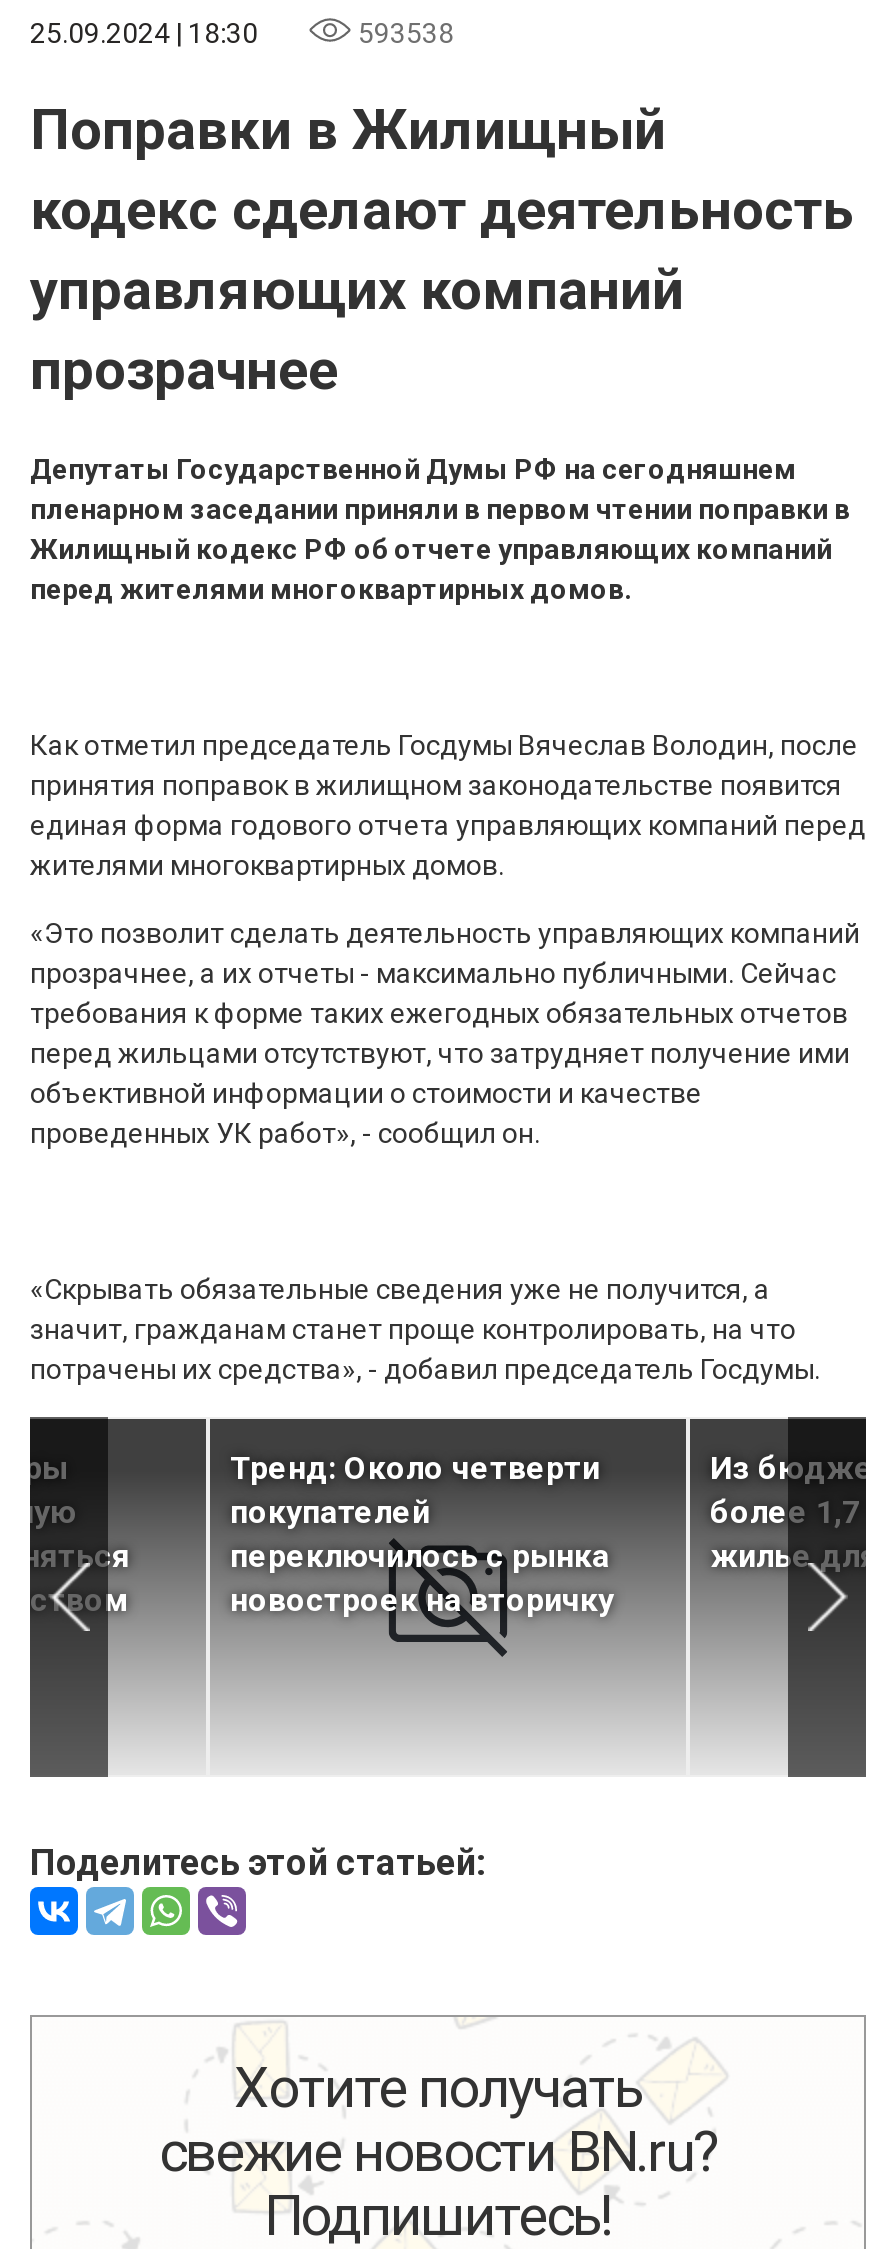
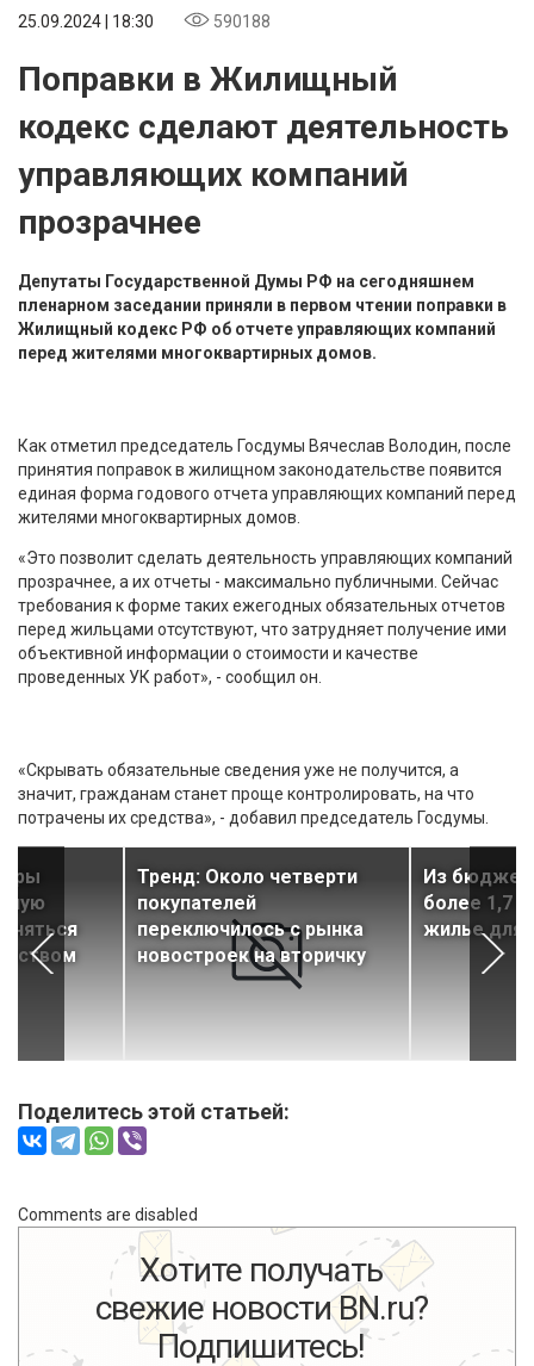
[358,17,454,49] 593538 -> [213,12,271,31] 590188
none -> [18,1204,198,1224] Comments are disabled

